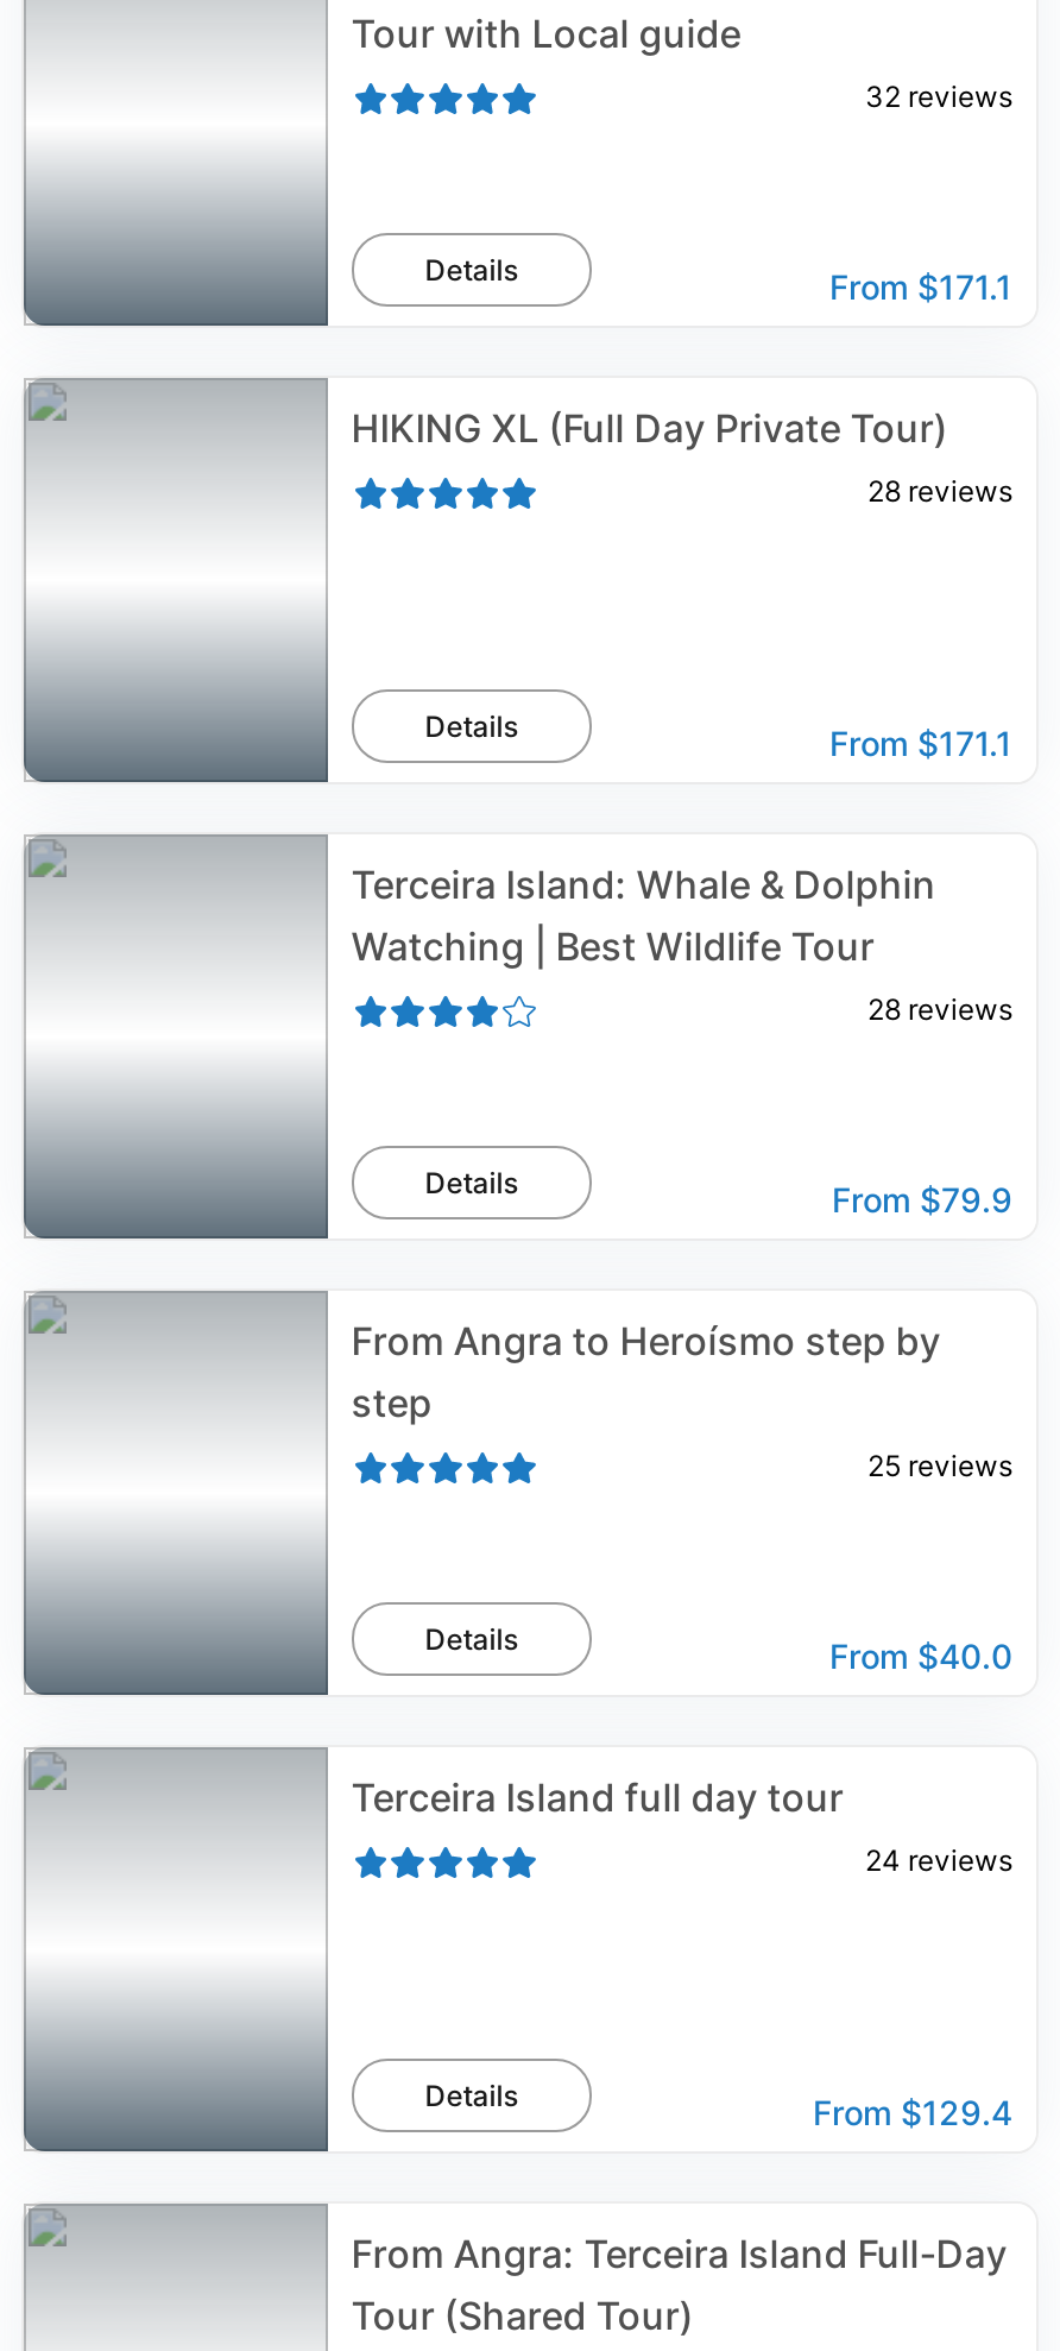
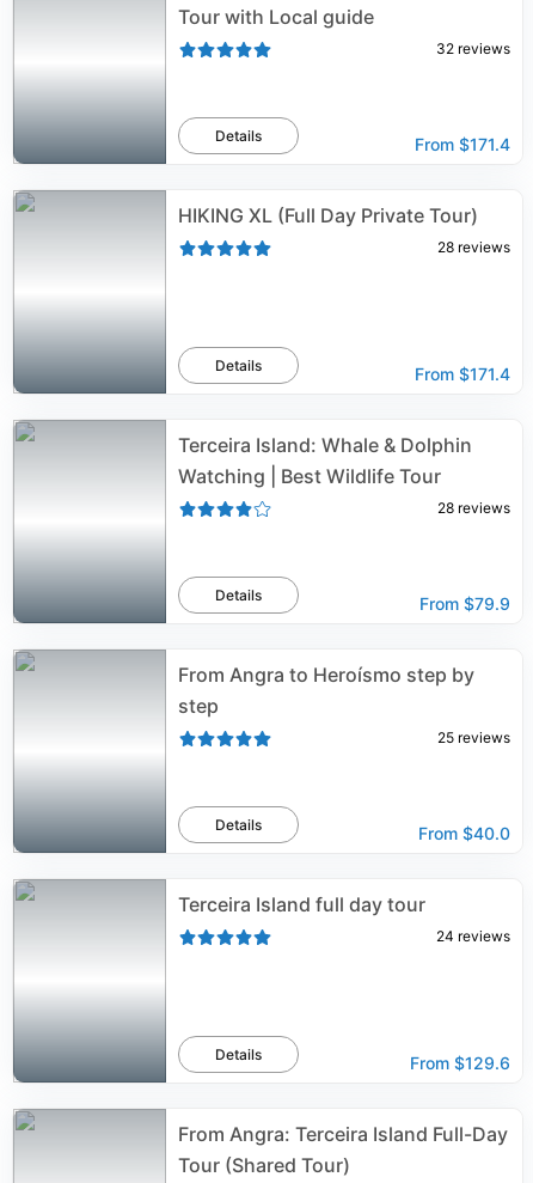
[829,266,1012,307] From $171.1 -> [415,134,510,154] From $171.4
[829,723,1012,763] From $171.1 -> [415,364,510,384] From $171.4
[813,2092,1012,2132] From $129.4 -> [410,1053,510,1073] From $129.6

